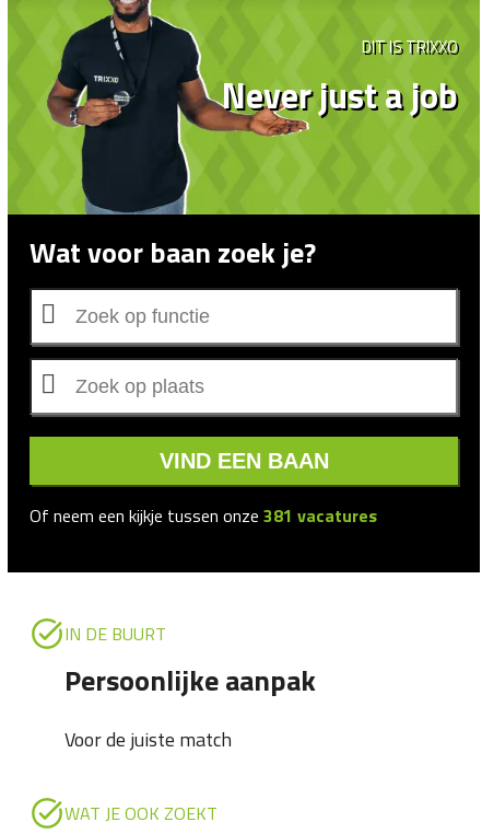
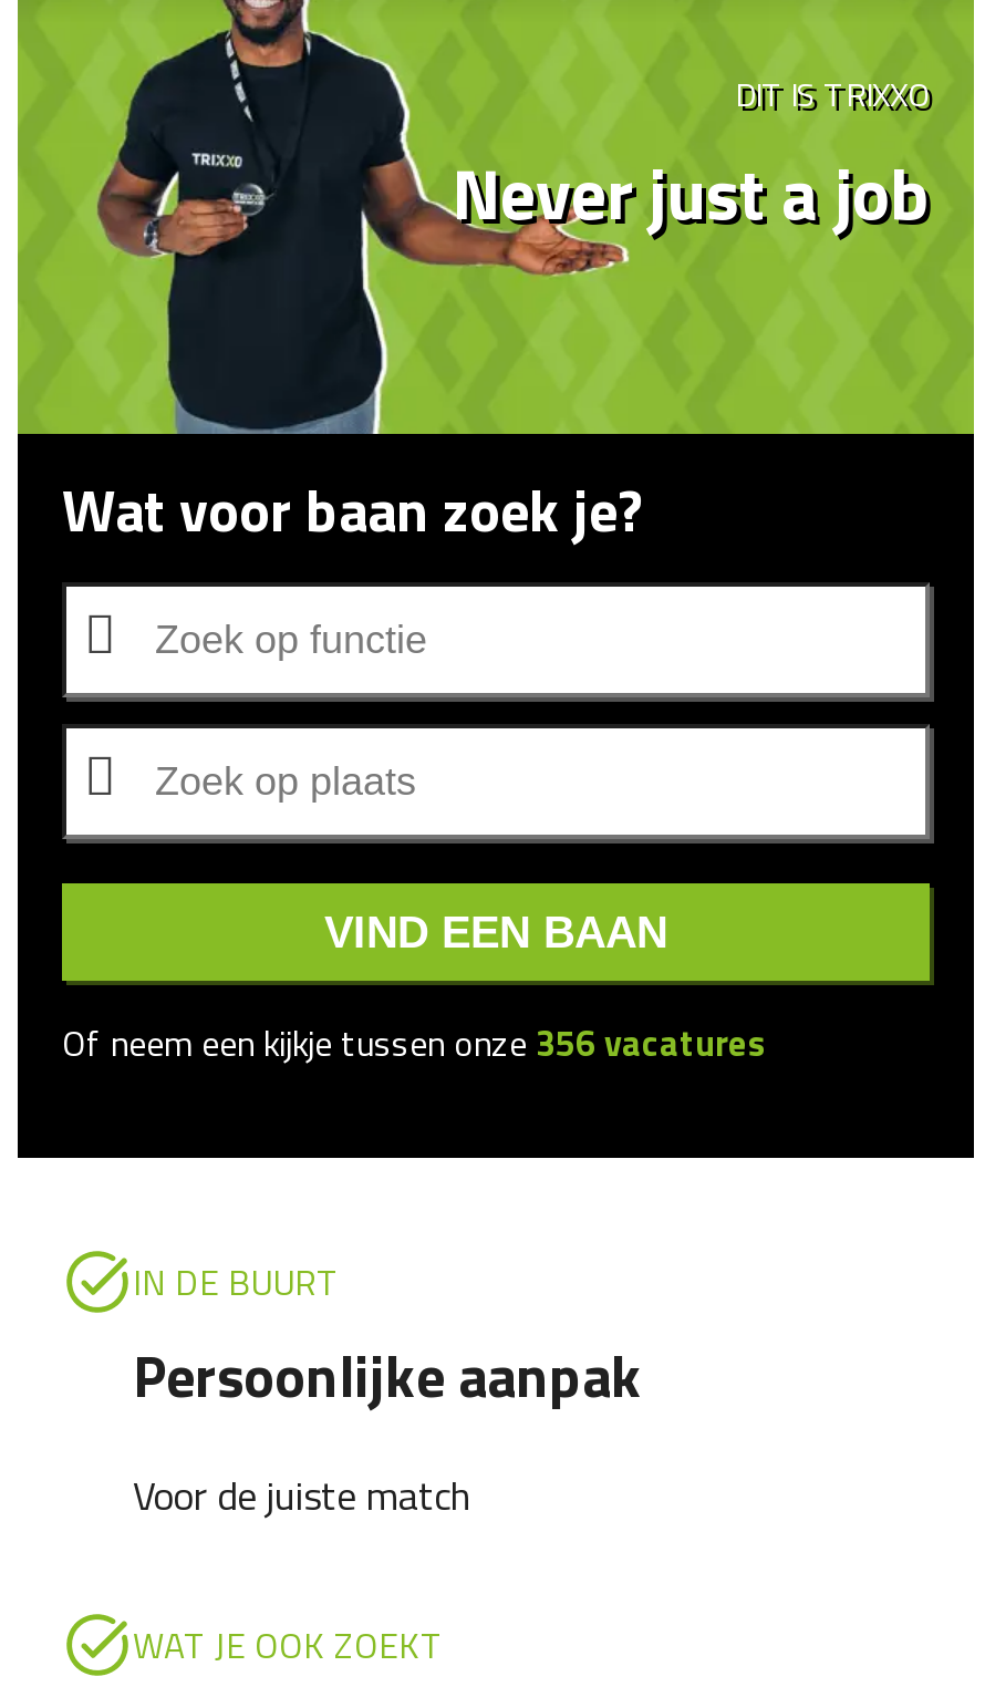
[30,503,377,529] Of neem een kijkje tussen onze 381 vacatures -> [62,1017,766,1070] Of neem een kijkje tussen onze 356 vacatures

